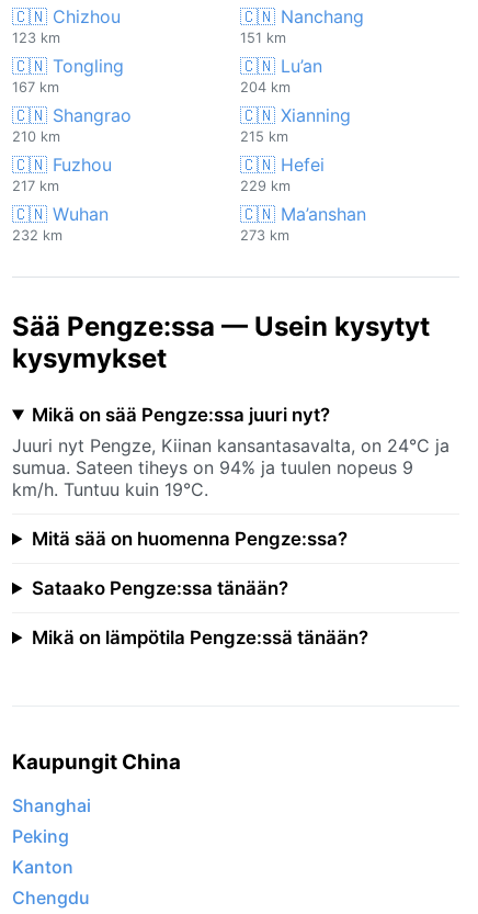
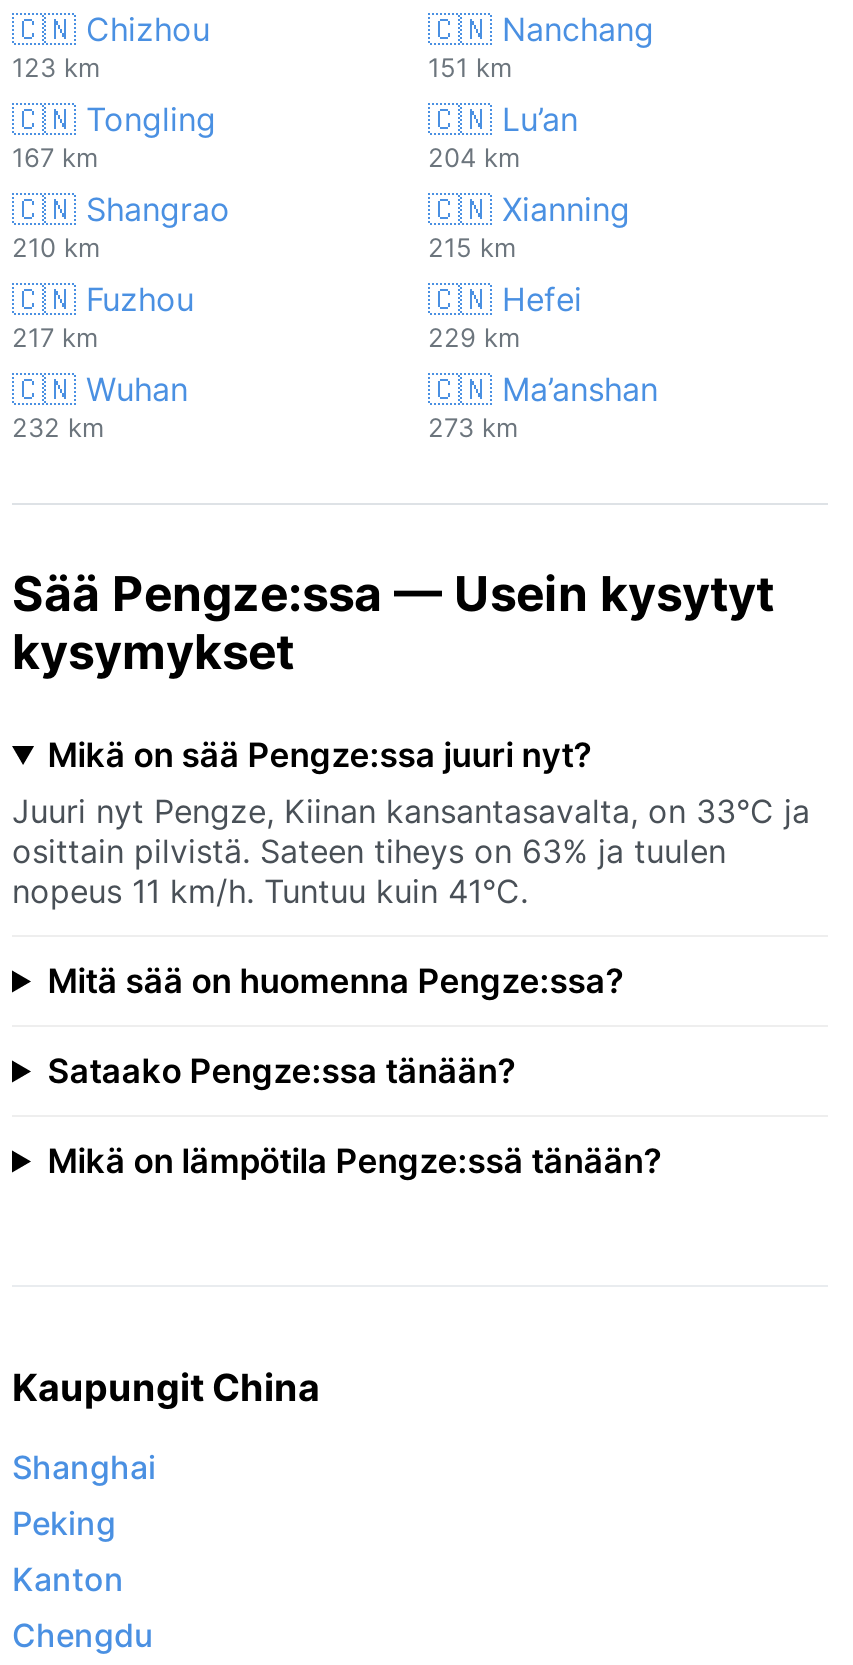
[12,434,449,500] Juuri nyt Pengze, Kiinan kansantasavalta, on 24°C ja | sumua. Sateen tiheys on 94% ja tuulen nopeus 9 | km/h. Tuntuu kuin 19°C. -> [12,791,810,911] Juuri nyt Pengze, Kiinan kansantasavalta, on 33°C ja | osittain pilvistä. Sateen tiheys on 63% ja tuulen | nopeus 11 km/h. Tuntuu kuin 41°C.

